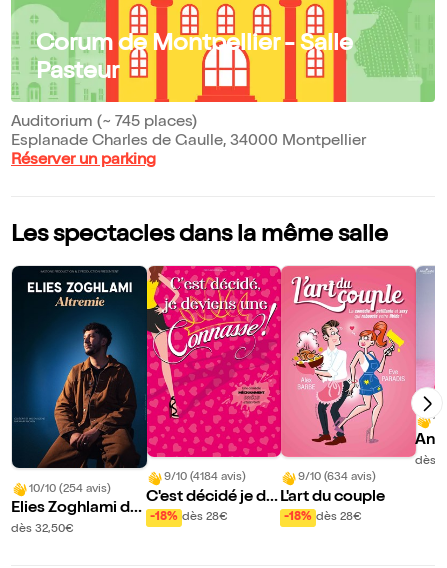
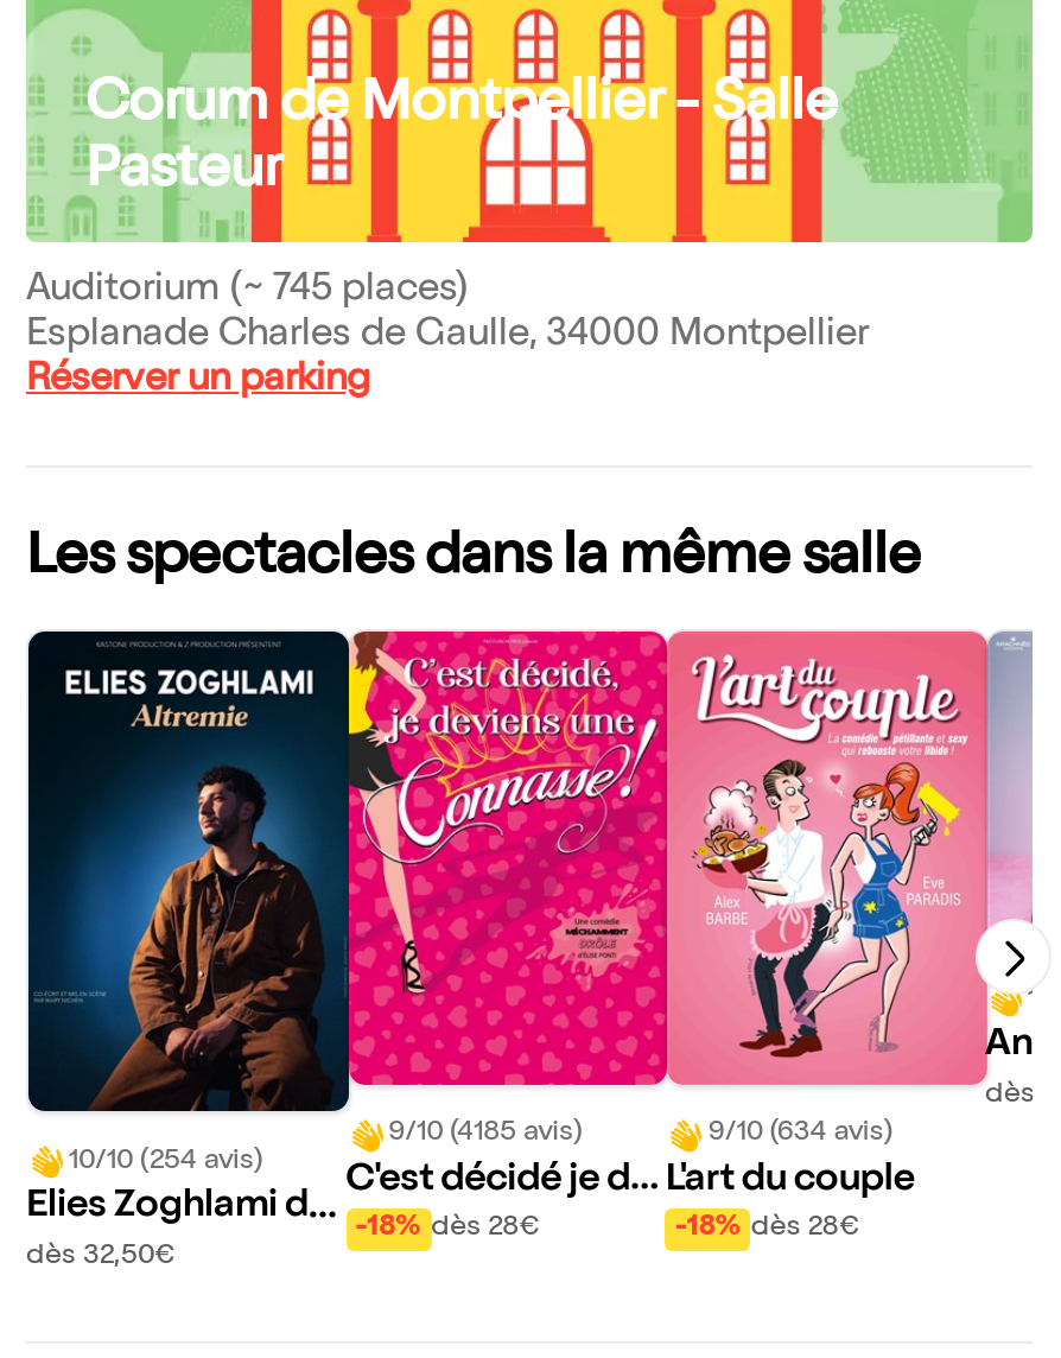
[164,472,246,484] 9/10 (4184 avis) -> [389,1121,583,1149] 9/10 (4185 avis)

